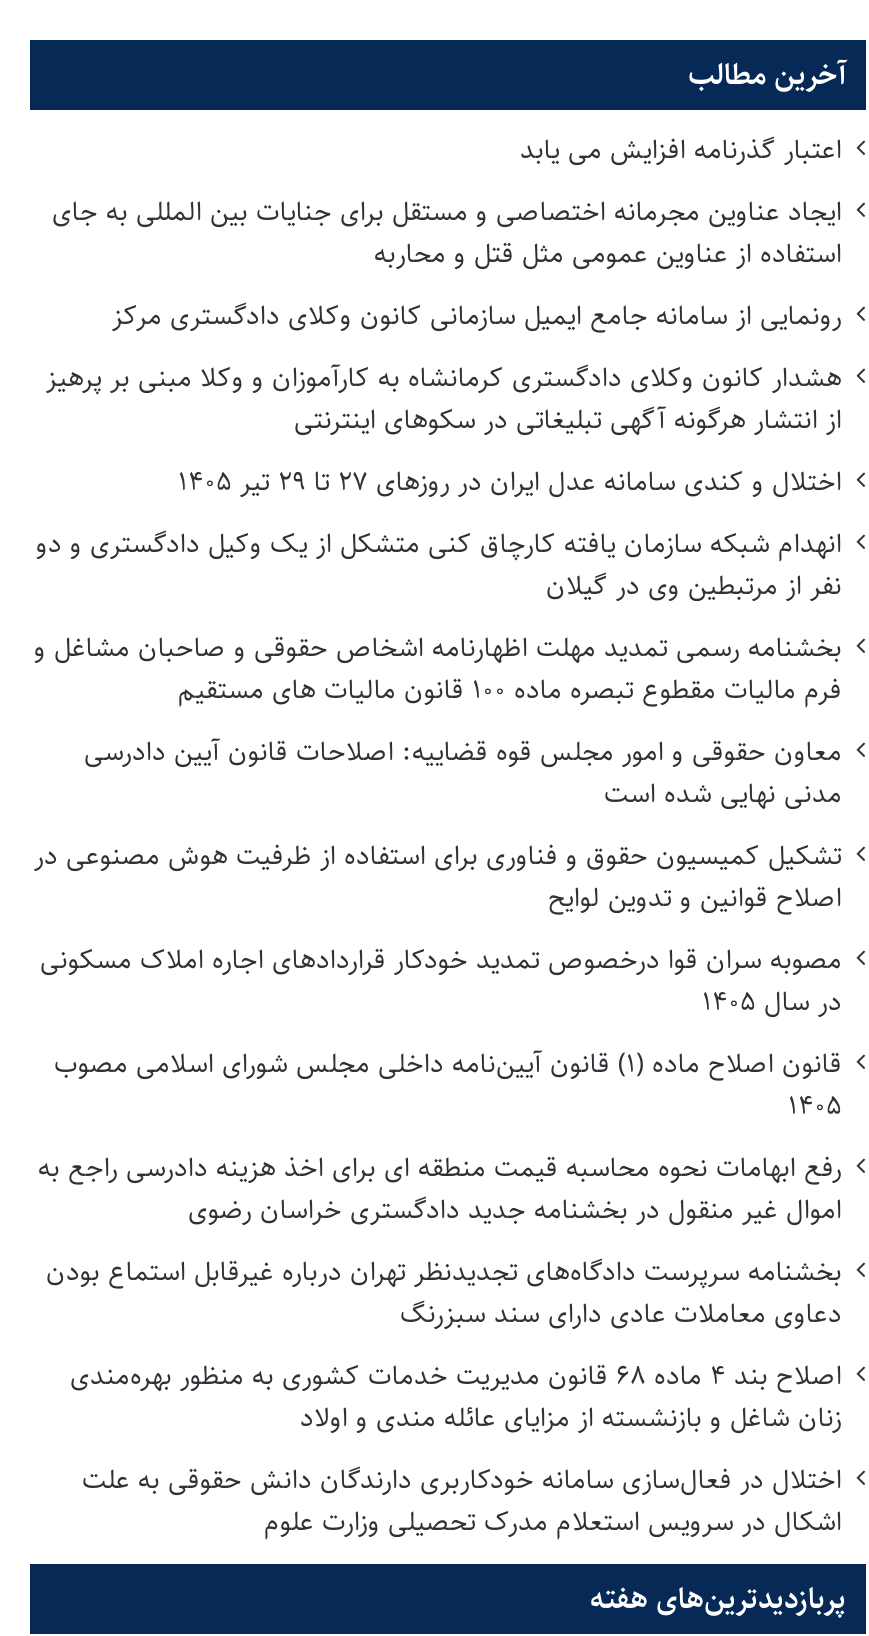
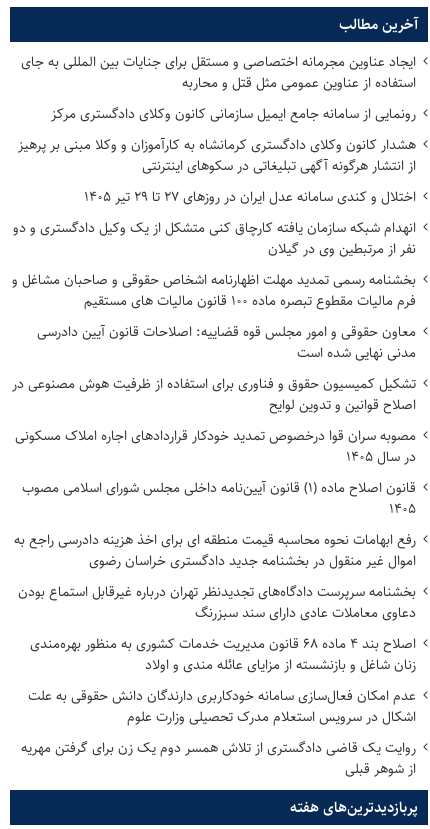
[520,128,842,172] اعتبار گذرنامه افزایش می یابد -> none
moved [34,190,842,1440] -> [12,51,416,676]: ایجاد عناوین مجرمانه اختصاصی و مستقل برای جنایات بین المللی به جای | استفاده از عناوین عمومی مثل قتل و محاربه | رونمایی از سامانه جامع ایمیل سازمانی کانون وکلای دادگستری مرکز | ... | دعاوی معاملات عادی دارای سند سبزرنگ | زنان شاغل و بازنشسته از مزایای عائله مندی و اولاد
[82,1458,842,1502] اختلال در فعال‌سازی سامانه خودکاربری دارندگان دانش حقوقی به علت -> [28,685,416,707] عدم امکان فعال‌سازی سامانه خودکاربری دارندگان دانش حقوقی به علت
moved [264,1500,842,1544] -> [127,706,416,728]: اشکال در سرویس استعلام مدرک تحصیلی وزارت علوم
none -> [21,737,416,780] روایت یک قاضی دادگستری از تلاش همسر دوم یک زن برای گرفتن مهریه | از شوهر قبلی

